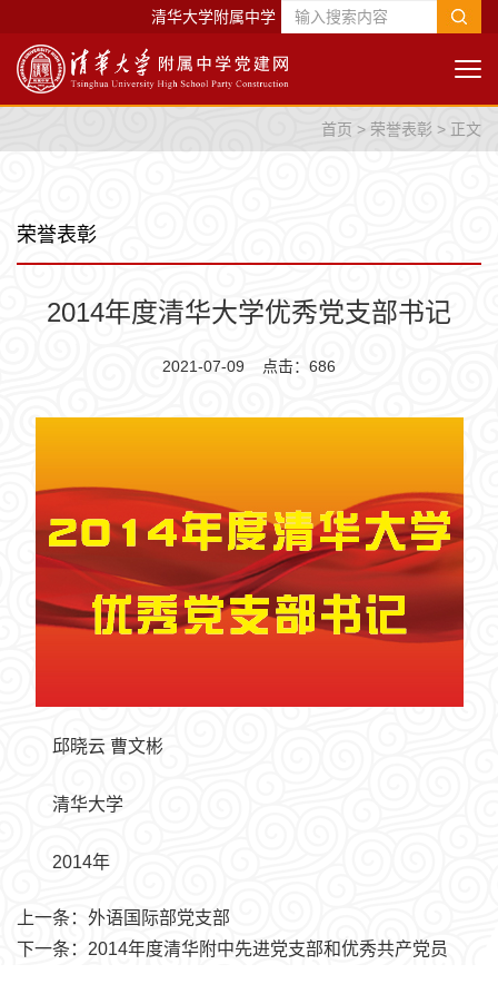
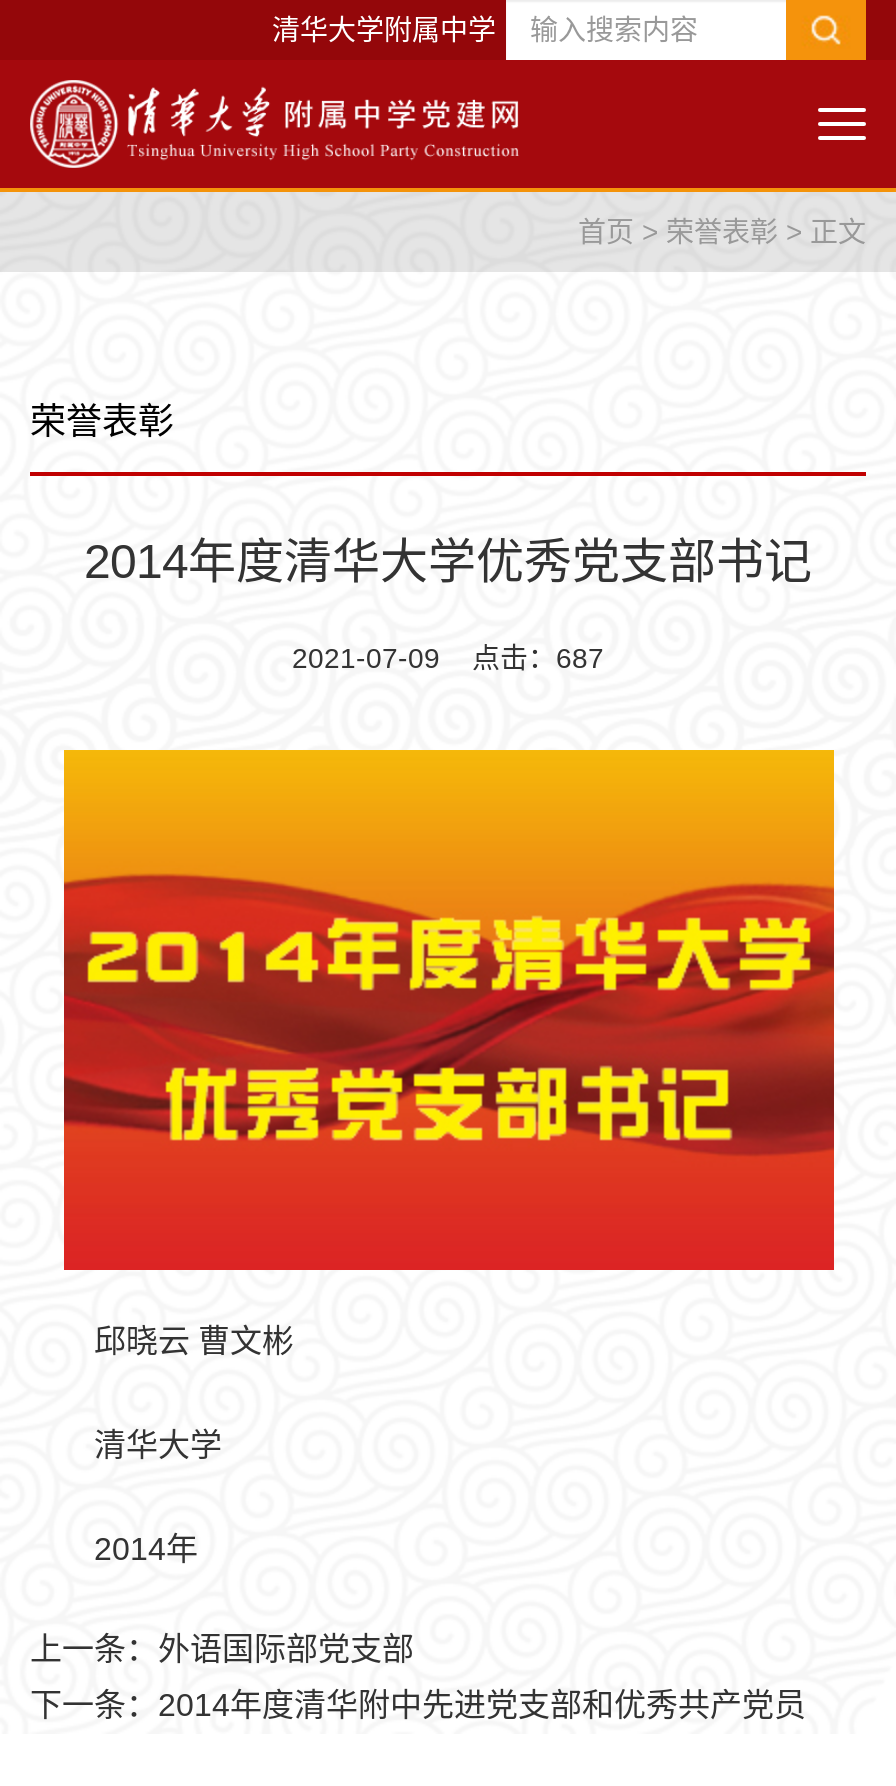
[162,357,336,375] 2021-07-09 点击：686 -> [292,642,604,674] 2021-07-09 点击：687

